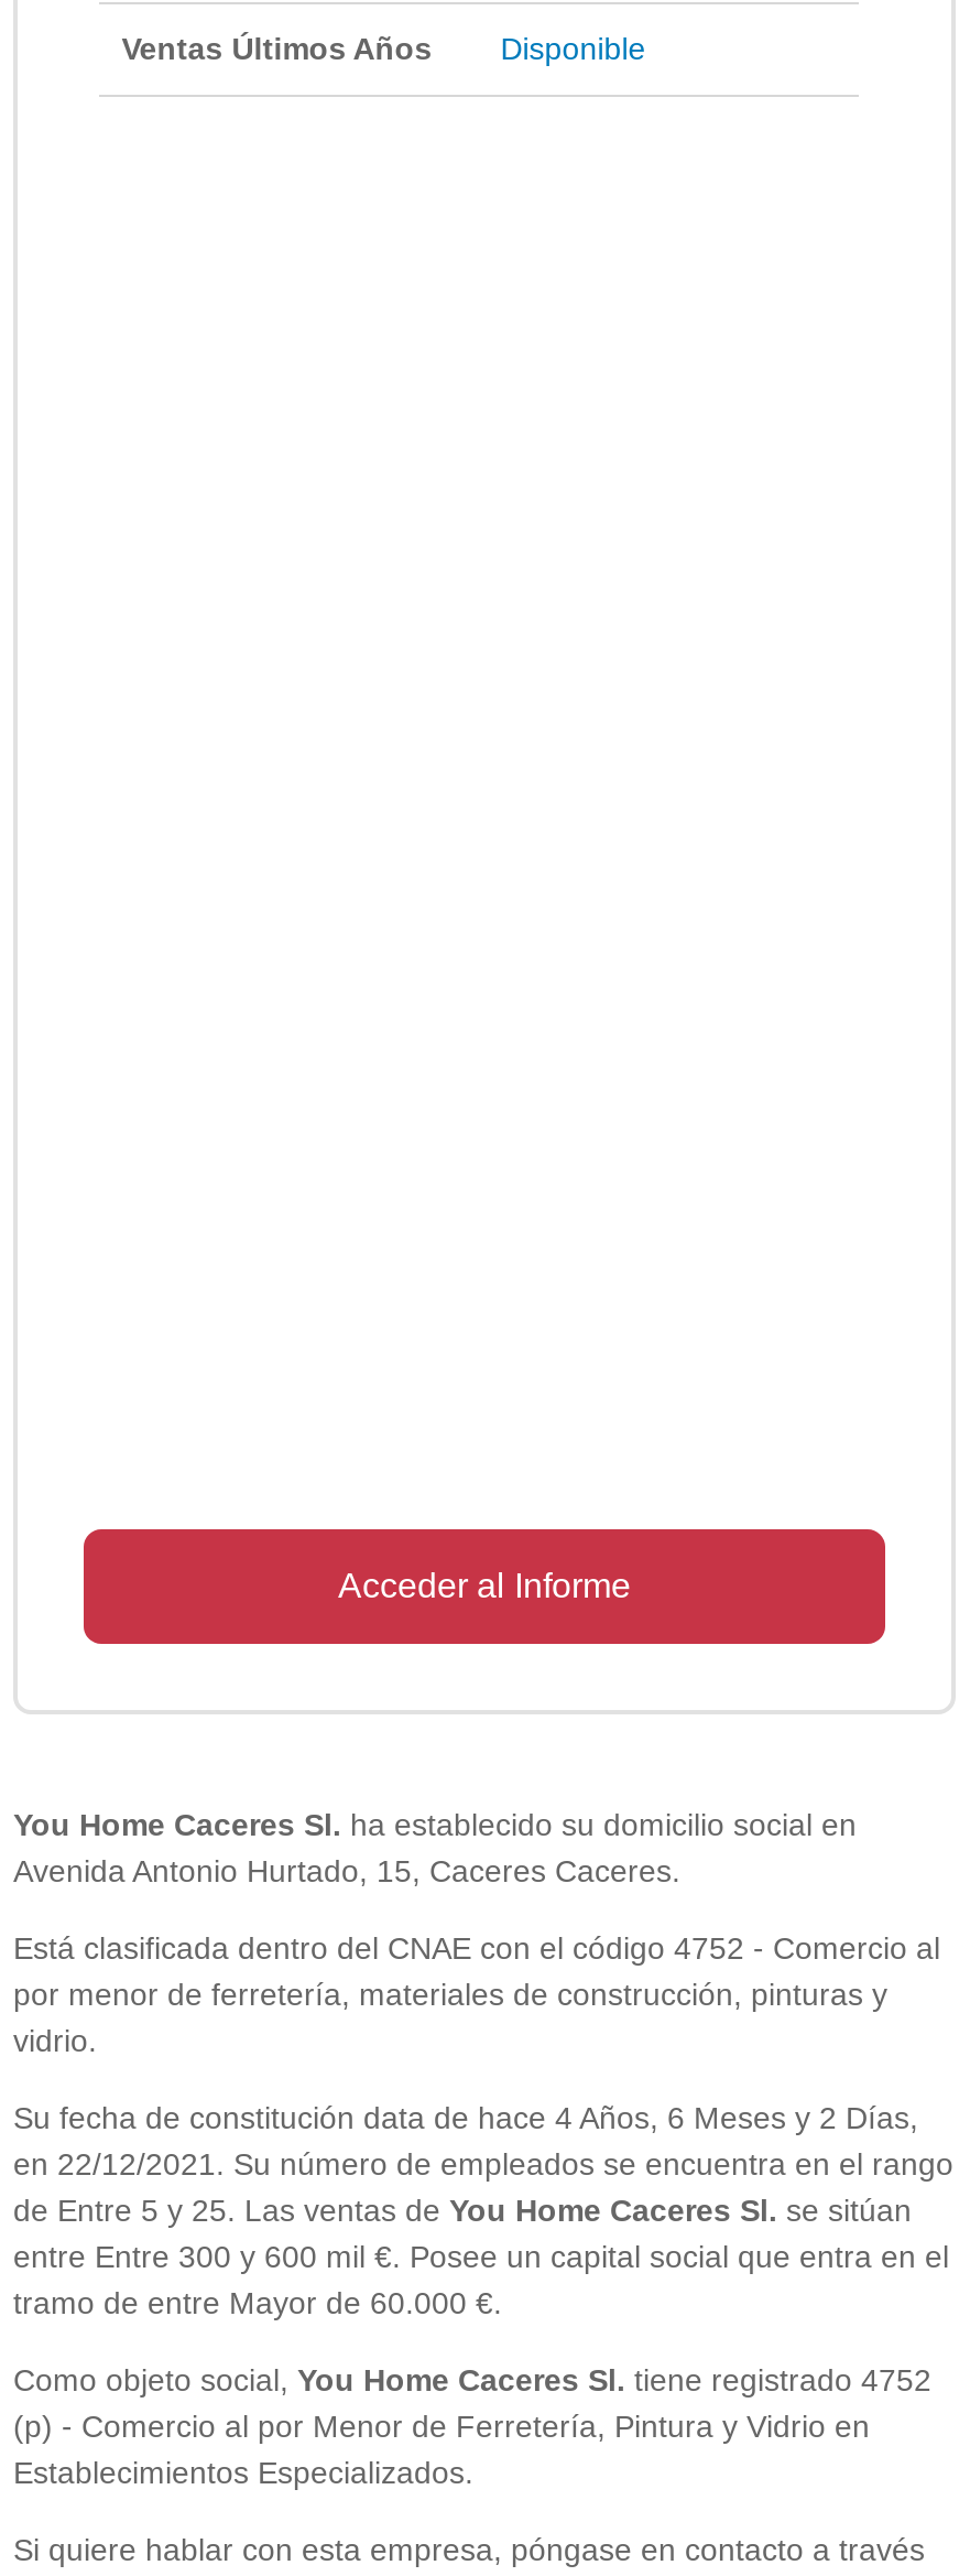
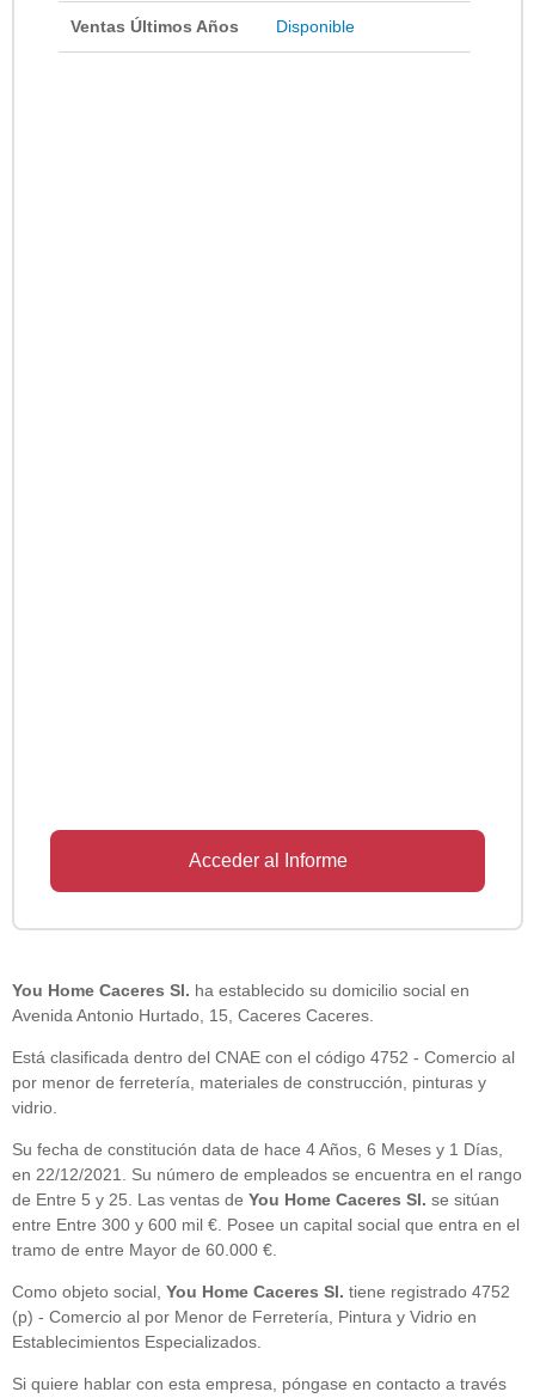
[13,2100,918,2135] Su fecha de constitución data de hace 4 Años, 6 Meses y 2 Días, -> [12,1140,503,1159] Su fecha de constitución data de hace 4 Años, 6 Meses y 1 Días,

